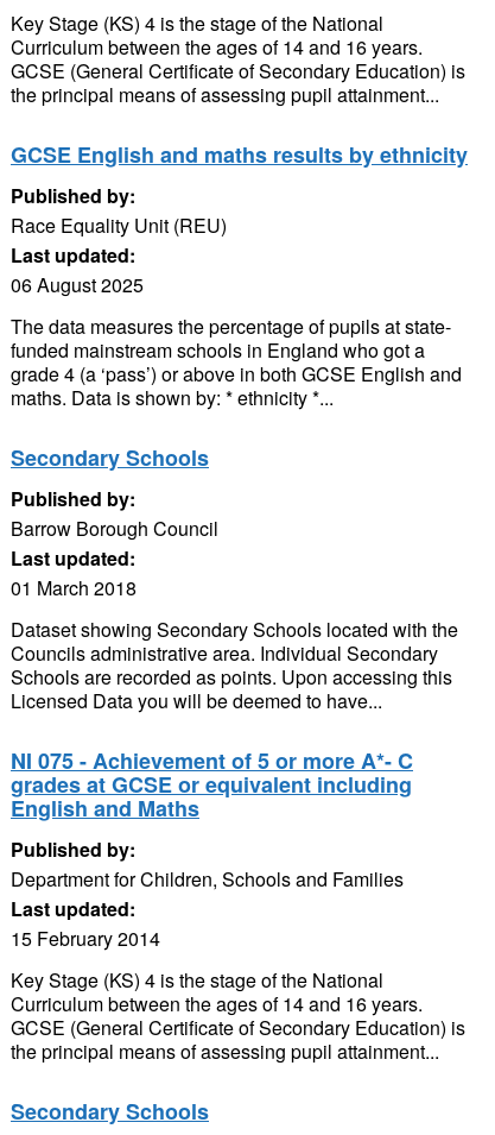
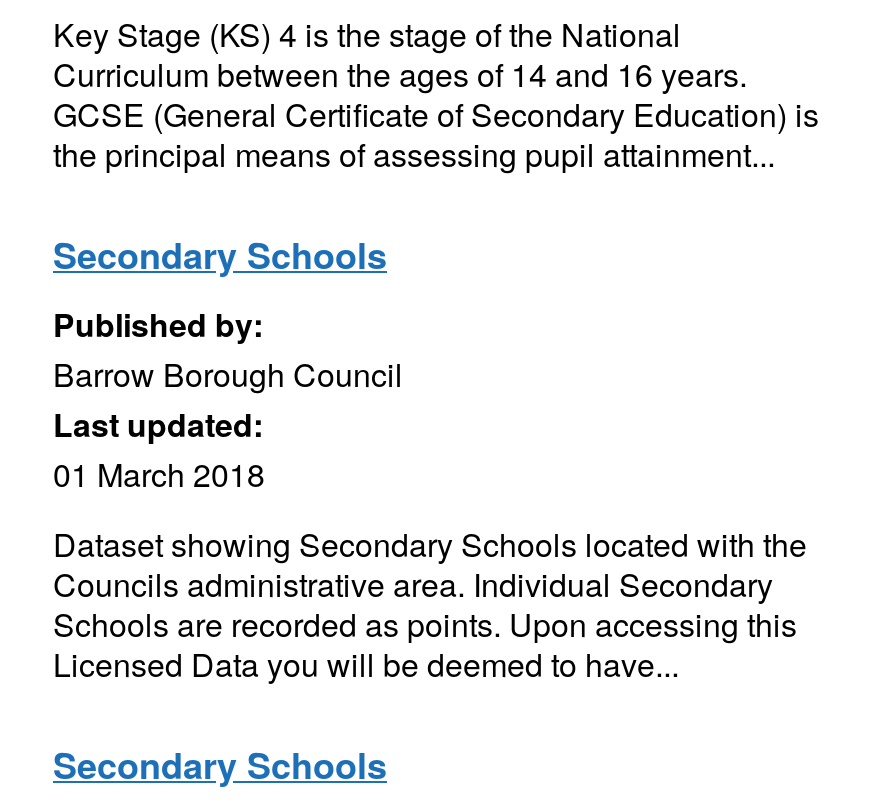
[11,139,468,411] GCSE English and maths results by ethnicity | Published by: | Race Equality Unit (REU) | Last updated: | 06 August 2025 | The data measures the percentage of pupils at state- | funded mainstream schools in England who got a | grade 4 (a ‘pass’) or above in both GCSE English and | maths. Data is shown by: * ethnicity *... -> none
[11,745,465,1065] NI 075 - Achievement of 5 or more A*- C | grades at GCSE or equivalent including | English and Maths | Published by: | Department for Children, Schools and Families | Last updated: | 15 February 2014 | Key Stage (KS) 4 is the stage of the National | Curriculum between the ages of 14 and 16 years. | GCSE (General Certificate of Secondary Education) is | the principal means of assessing pupil attainment... -> none

